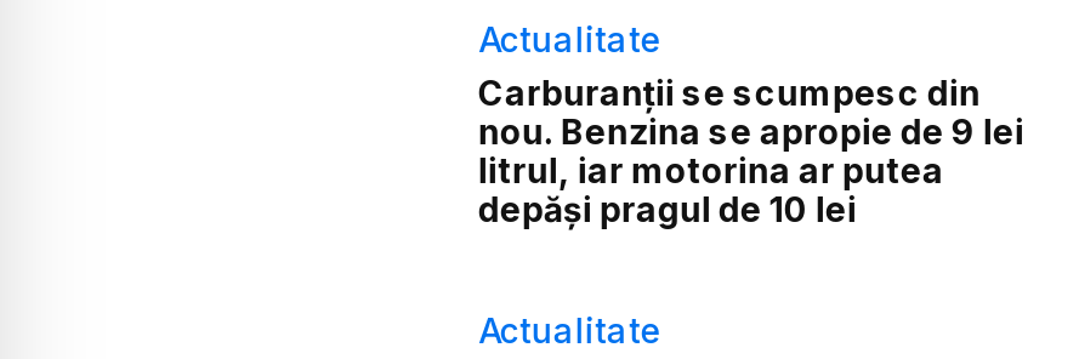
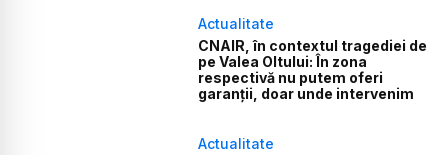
[478,72,1024,230] Carburanții se scumpesc din | nou. Benzina se apropie de 9 lei | litrul, iar motorina ar putea | depăși pragul de 10 lei -> [198,37,427,102] CNAIR, în contextul tragediei de | pe Valea Oltului: În zona | respectivă nu putem oferi | garanții, doar unde intervenim

